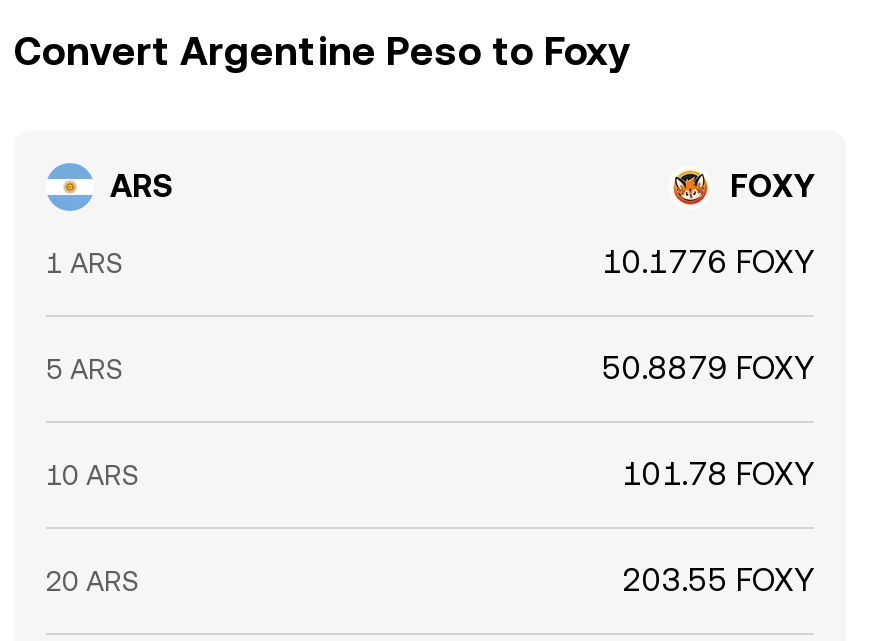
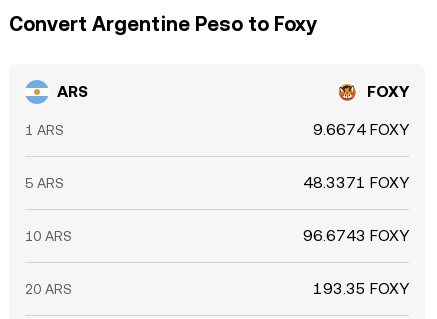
[602,243,814,281] 10.1776 FOXY -> [313,120,409,139] 9.6674 FOXY
[602,349,814,387] 50.8879 FOXY -> [303,173,409,192] 48.3371 FOXY
[622,455,814,493] 101.78 FOXY -> [303,226,409,245] 96.6743 FOXY
[622,561,814,599] 203.55 FOXY -> [313,279,409,298] 193.35 FOXY

